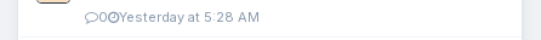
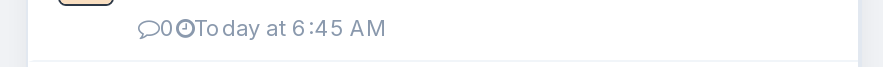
[119,8,260,25] Yesterday at 5:28 AM -> [194,14,386,42] Today at 6:45 AM

